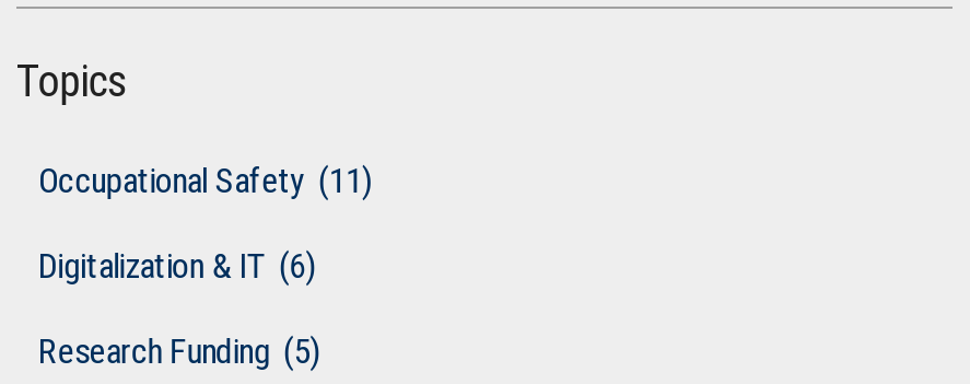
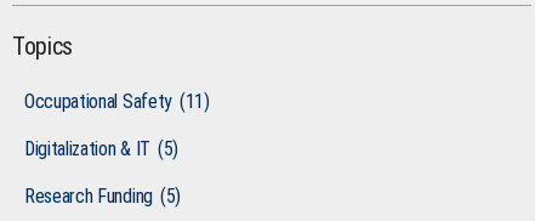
[38,245,316,287] Digitalization & IT (6) -> [24,137,178,160] Digitalization & IT (5)

